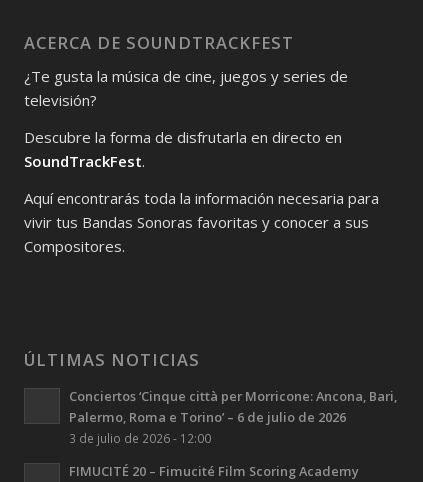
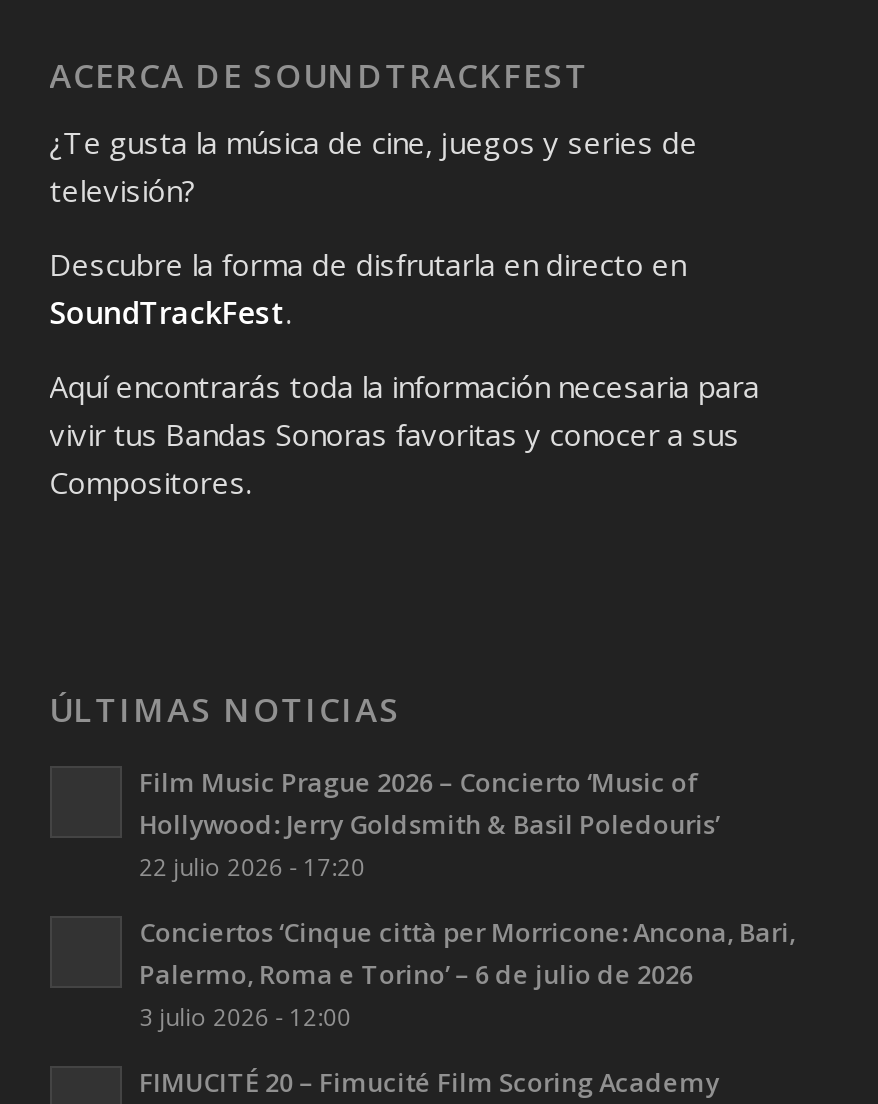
none -> [139,763,719,881] Film Music Prague 2026 – Concierto ‘Music of | Hollywood: Jerry Goldsmith & Basil Poledouris’ | 22 julio 2026 - 17:20
[69,429,211,445] 3 de julio de 2026 - 12:00 -> [139,999,351,1031] 3 julio 2026 - 12:00

